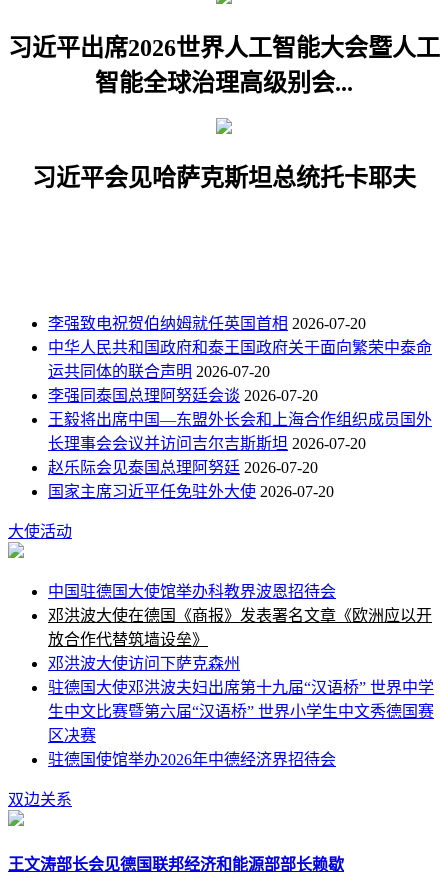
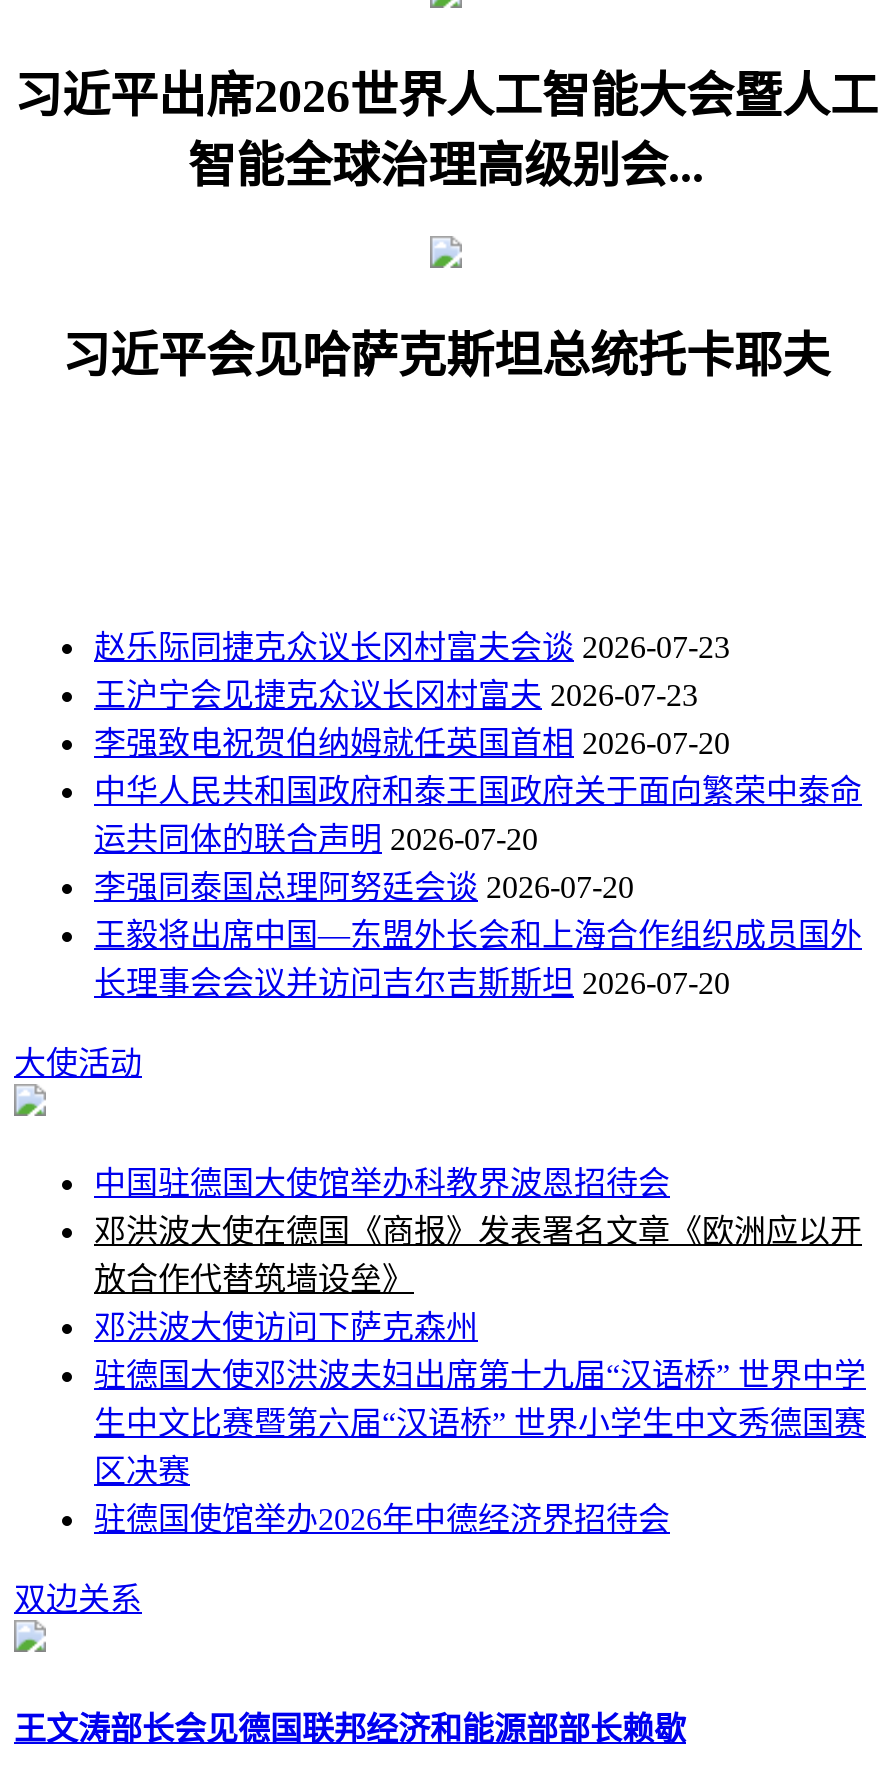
none -> [94,630,730,712] 赵乐际同捷克众议长冈村富夫会谈 2026-07-23 | 王沪宁会见捷克众议长冈村富夫 2026-07-23
moved [48,339,432,452] -> [94,774,862,1000]: 中华人民共和国政府和泰王国政府关于面向繁荣中泰命 | 李强同泰国总理阿努廷会谈 2026-07-20 | 王毅将出席中国—东盟外长会和上海合作组织成员国外 | 长理事会会议并访问吉尔吉斯斯坦 2026-07-20
[48,459,334,500] 赵乐际会见泰国总理阿努廷 2026-07-20 | 国家主席习近平任免驻外大使 2026-07-20 -> none

